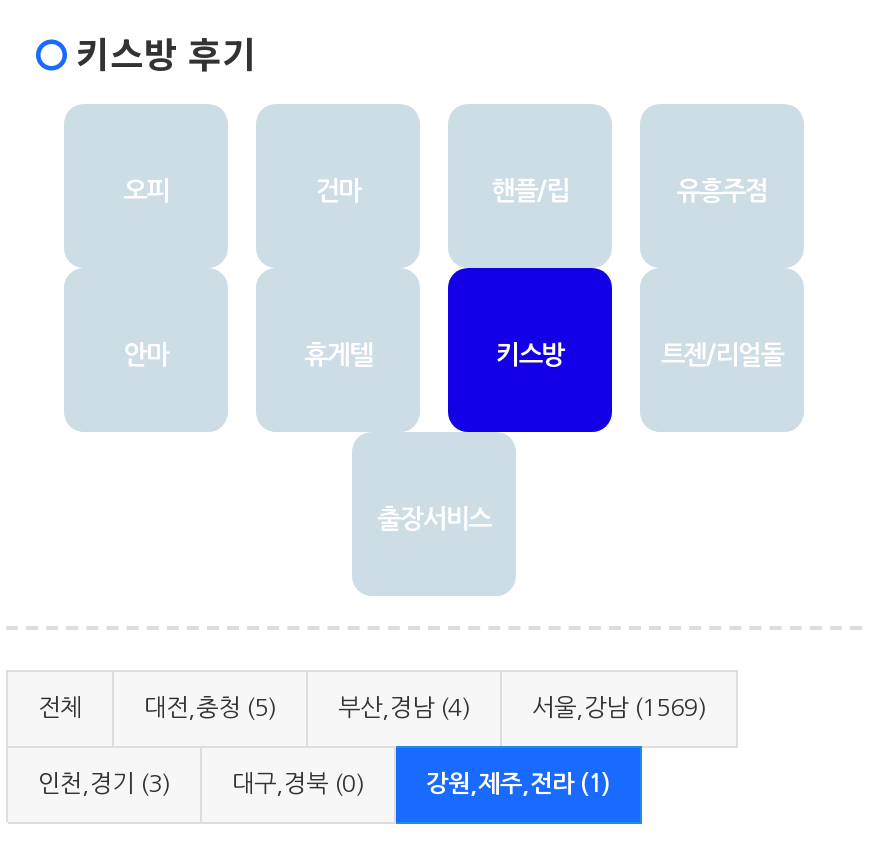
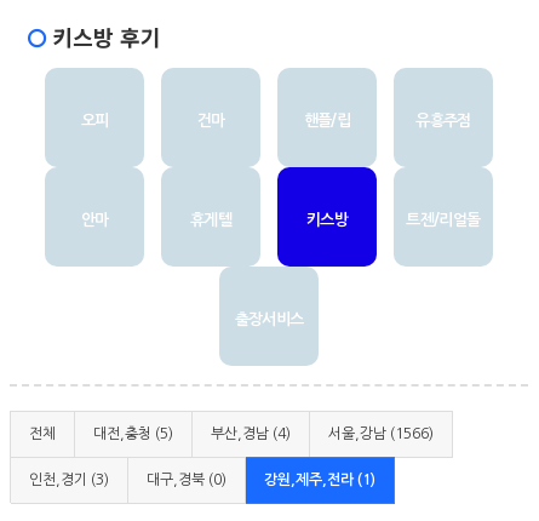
[532,696,706,720] 서울,강남 (1569) -> [328,426,434,441] 서울,강남 (1566)

